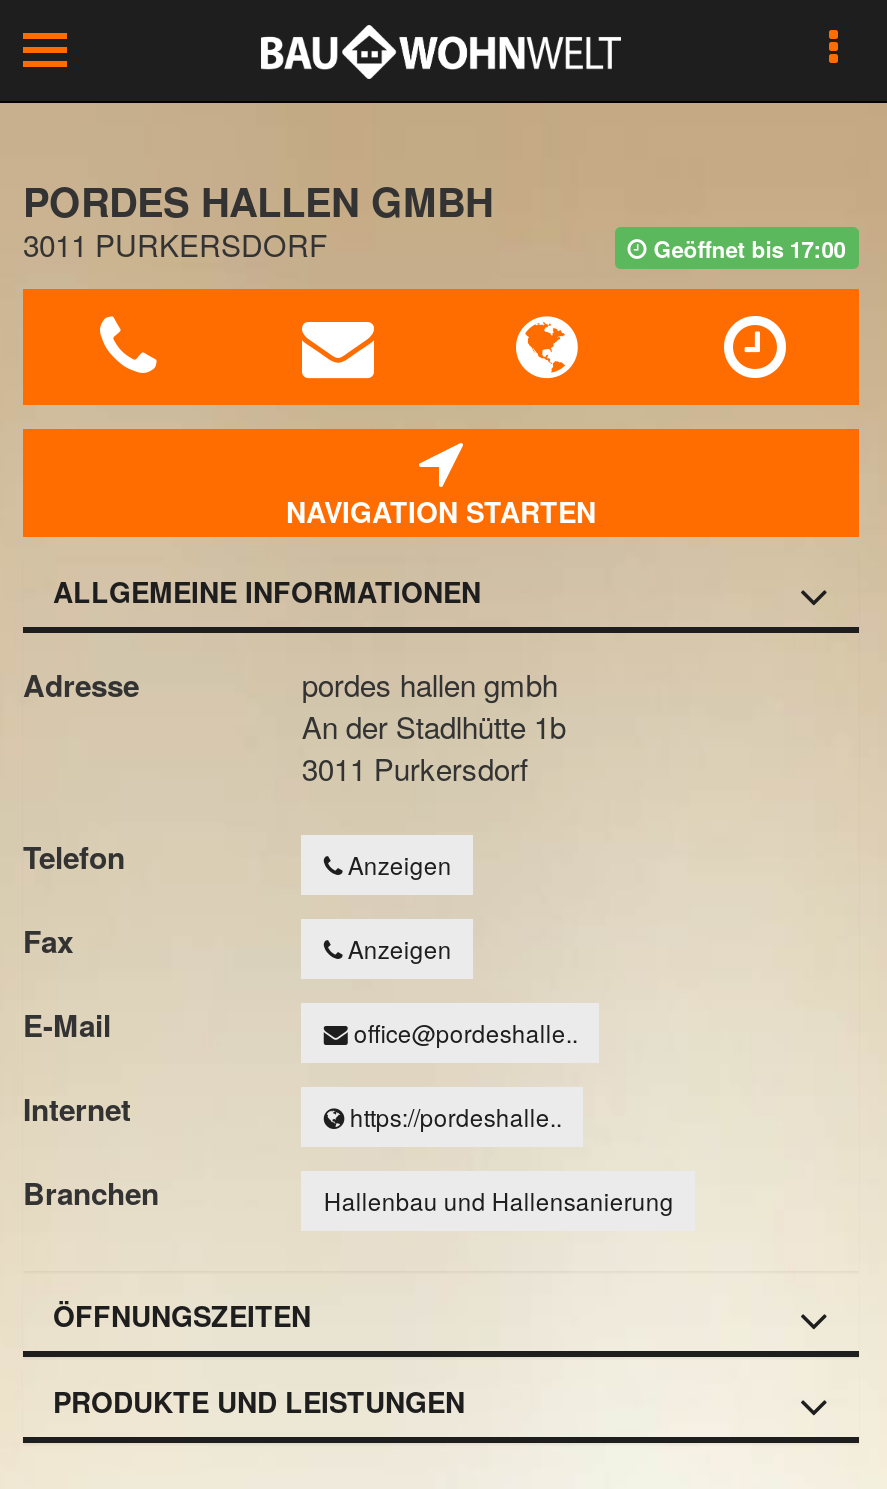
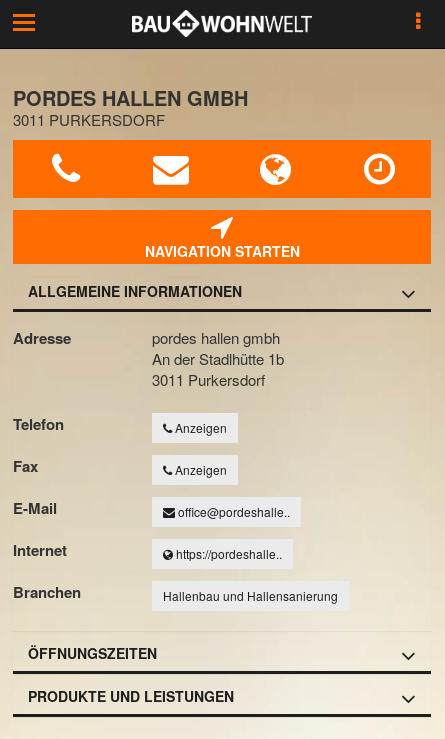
[647,231,845,263] Geöffnet bis 17:00 -> none

